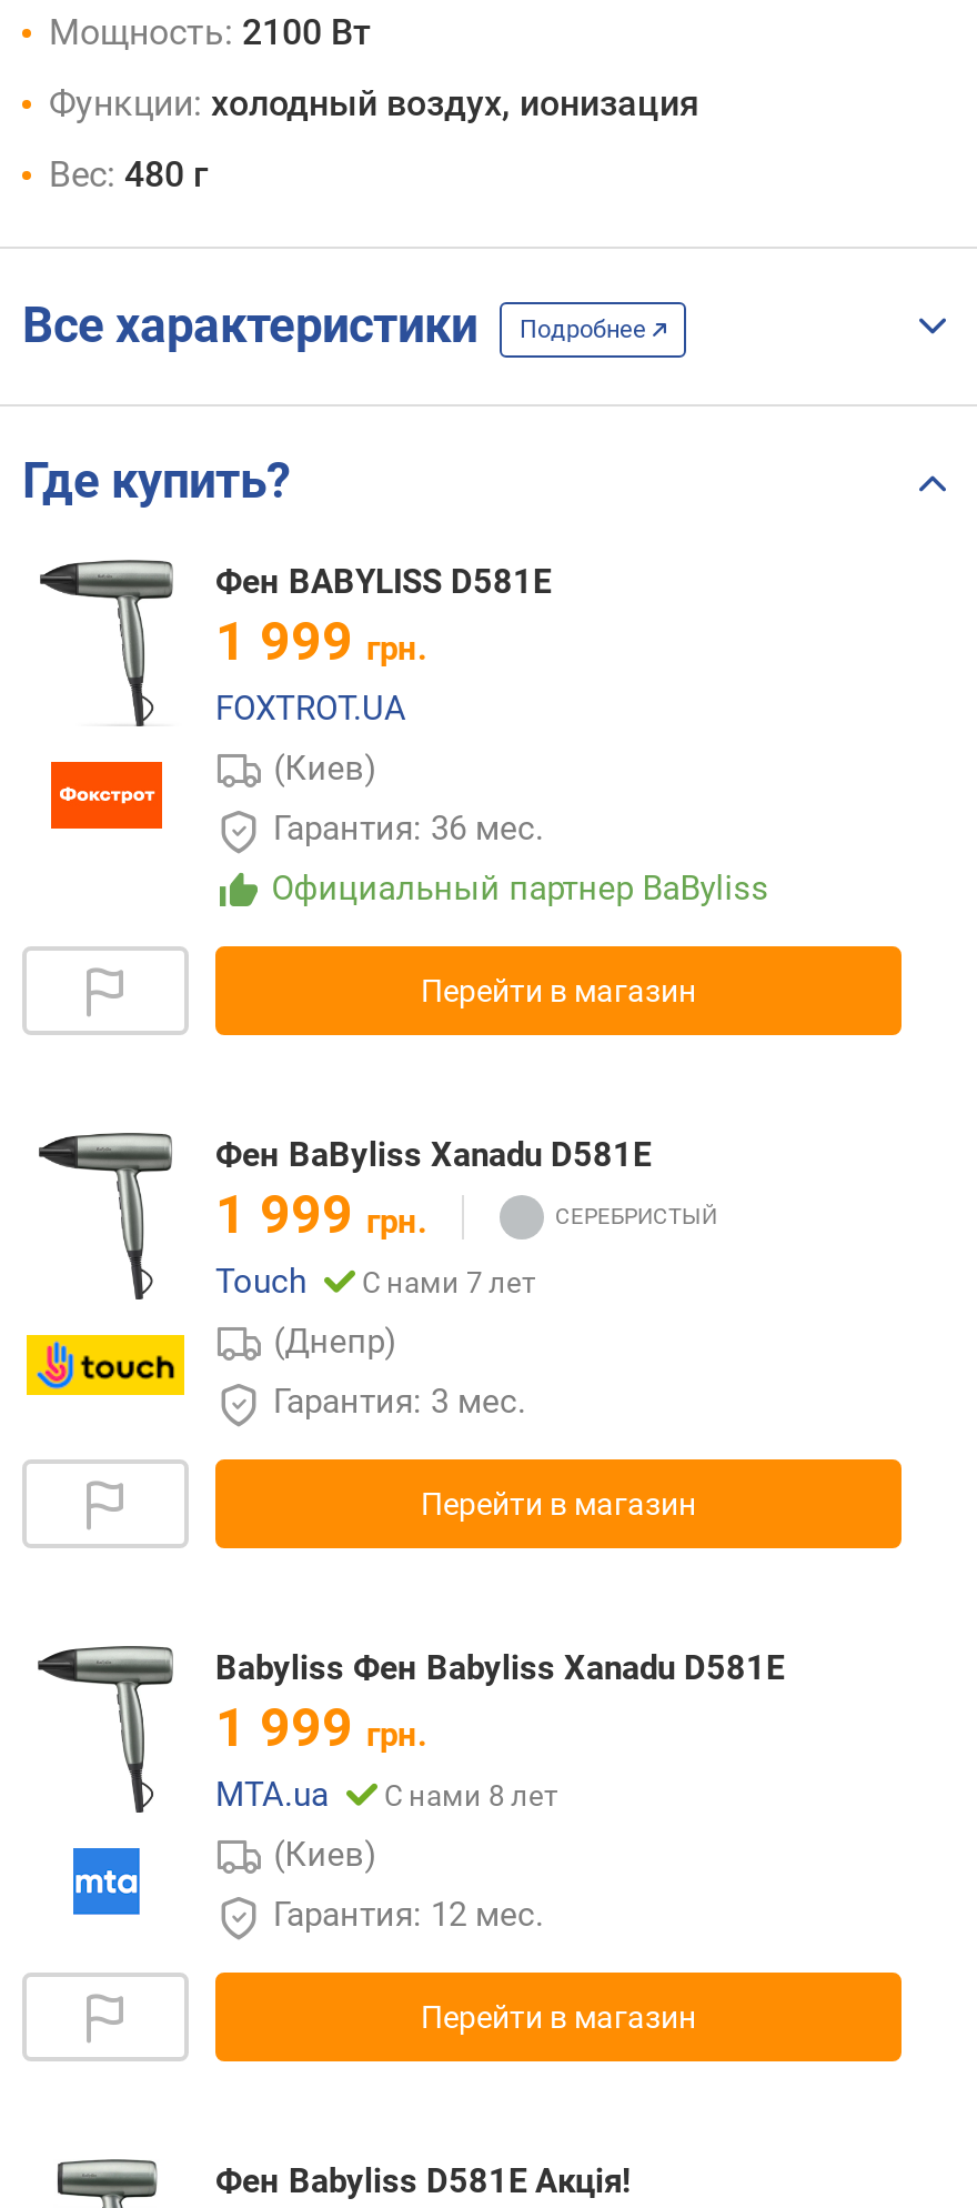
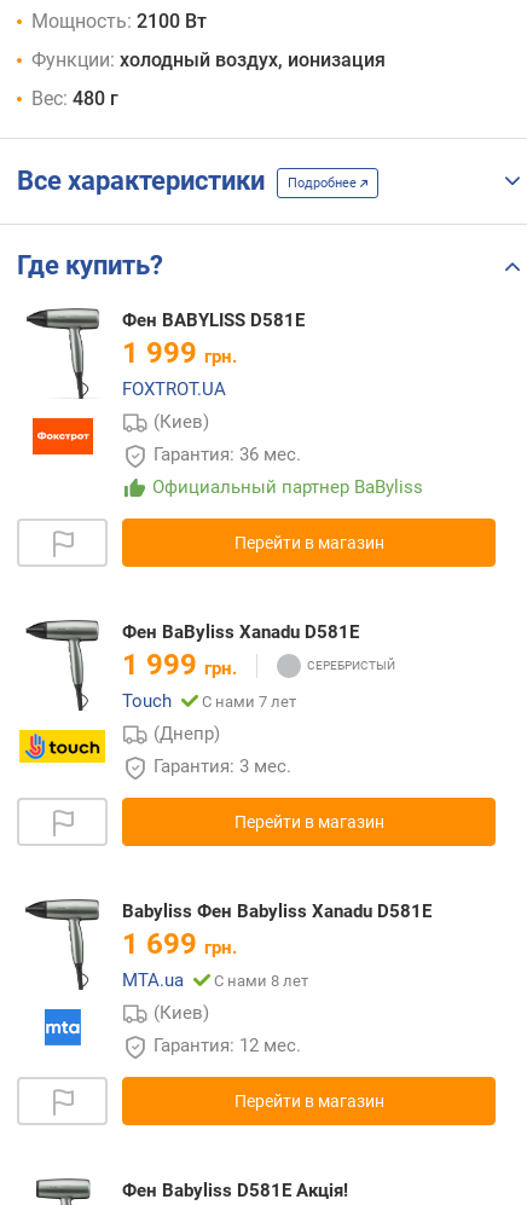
[215,1697,426,1760] 1 999 грн. -> [122,927,237,961] 1 699 грн.

